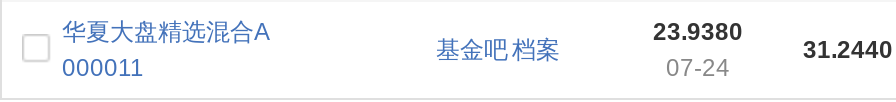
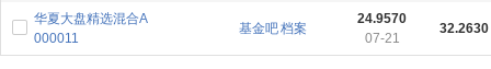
[653,18,743,46] 23.9380 -> [358,11,407,26] 24.9570
[803,36,893,64] 31.2440 -> [440,21,489,36] 32.2630
[666,54,730,82] 07-24 -> [365,31,400,46] 07-21

